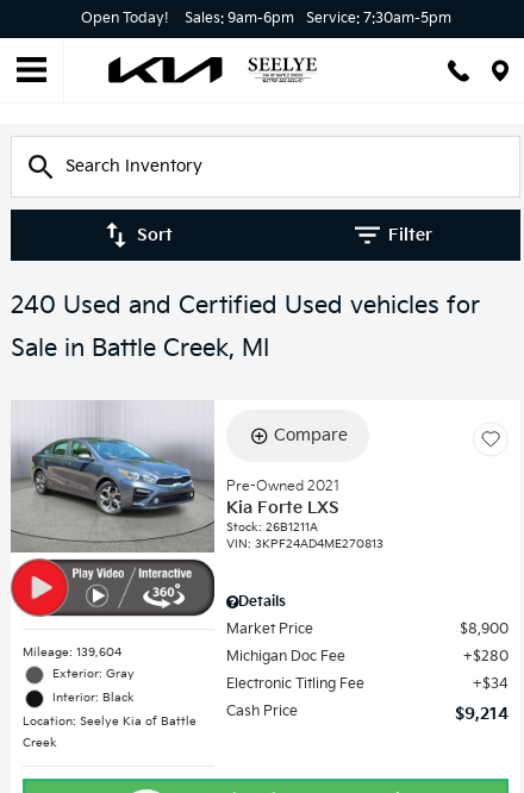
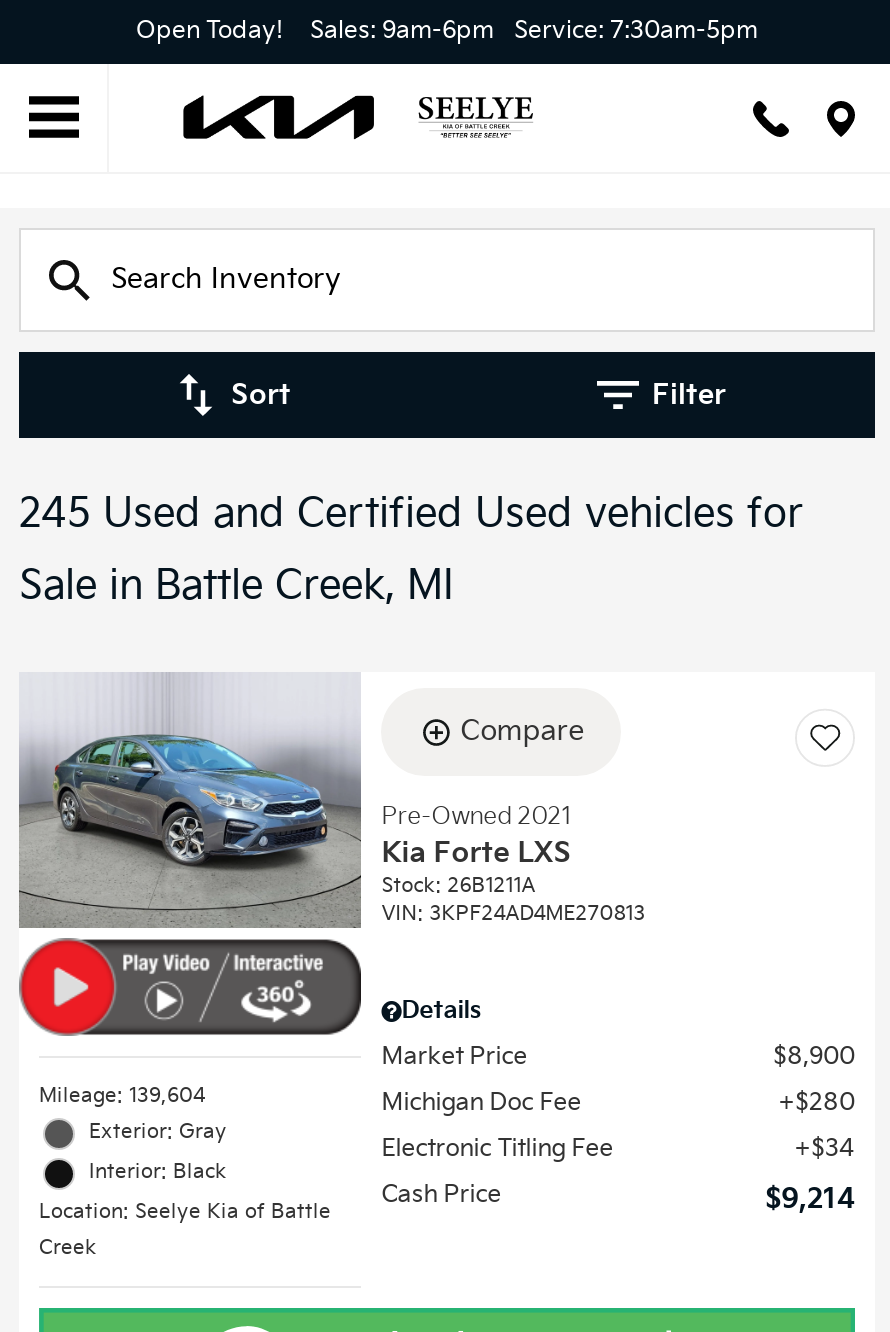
[11,292,480,320] 240 Used and Certified Used vehicles for -> [19,490,803,538] 245 Used and Certified Used vehicles for

